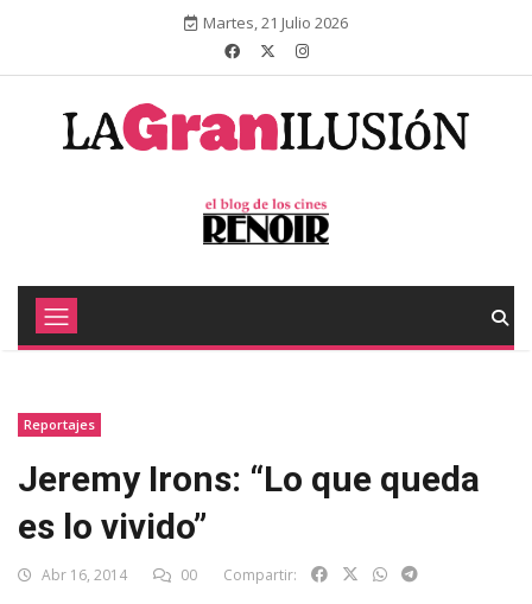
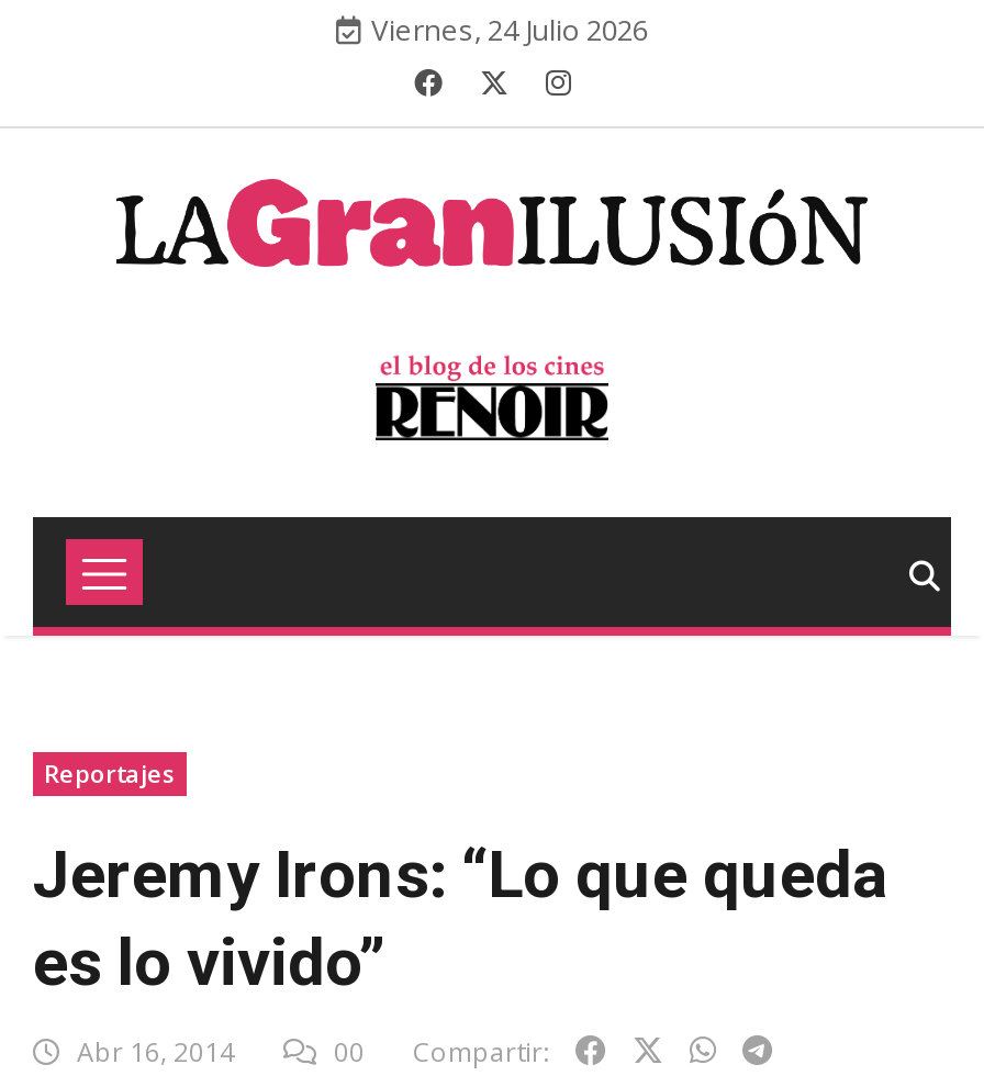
[203,12,348,33] Martes, 21 Julio 2026 -> [371,10,648,49] Viernes, 24 Julio 2026

